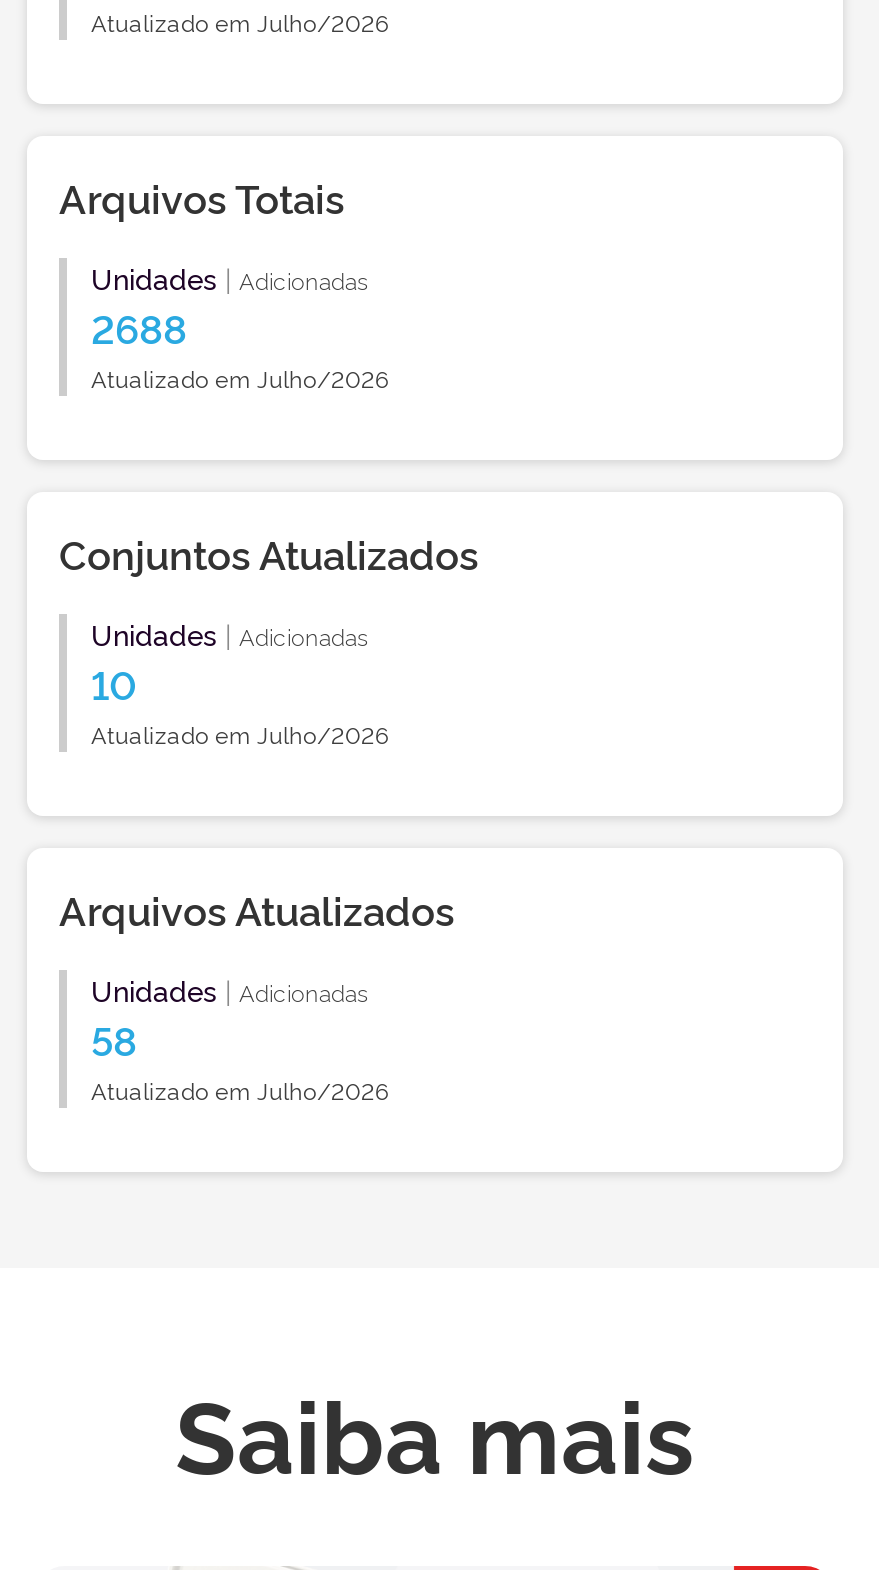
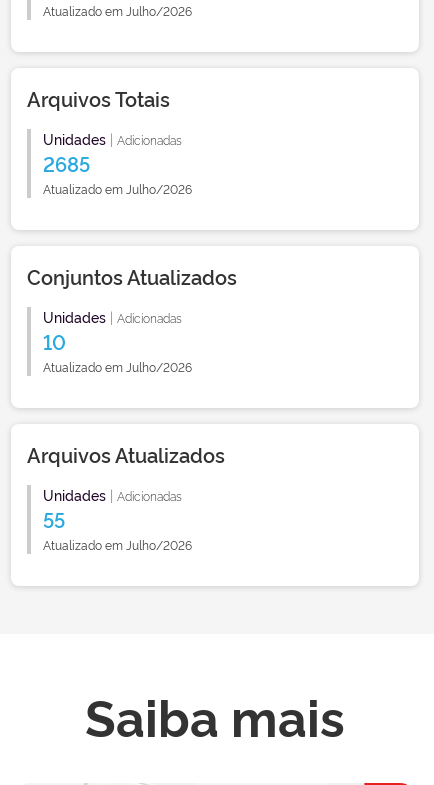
[91,297,187,353] 2688 -> [43,148,90,176] 2685
[91,1009,137,1065] 58 -> [43,504,65,532] 55

